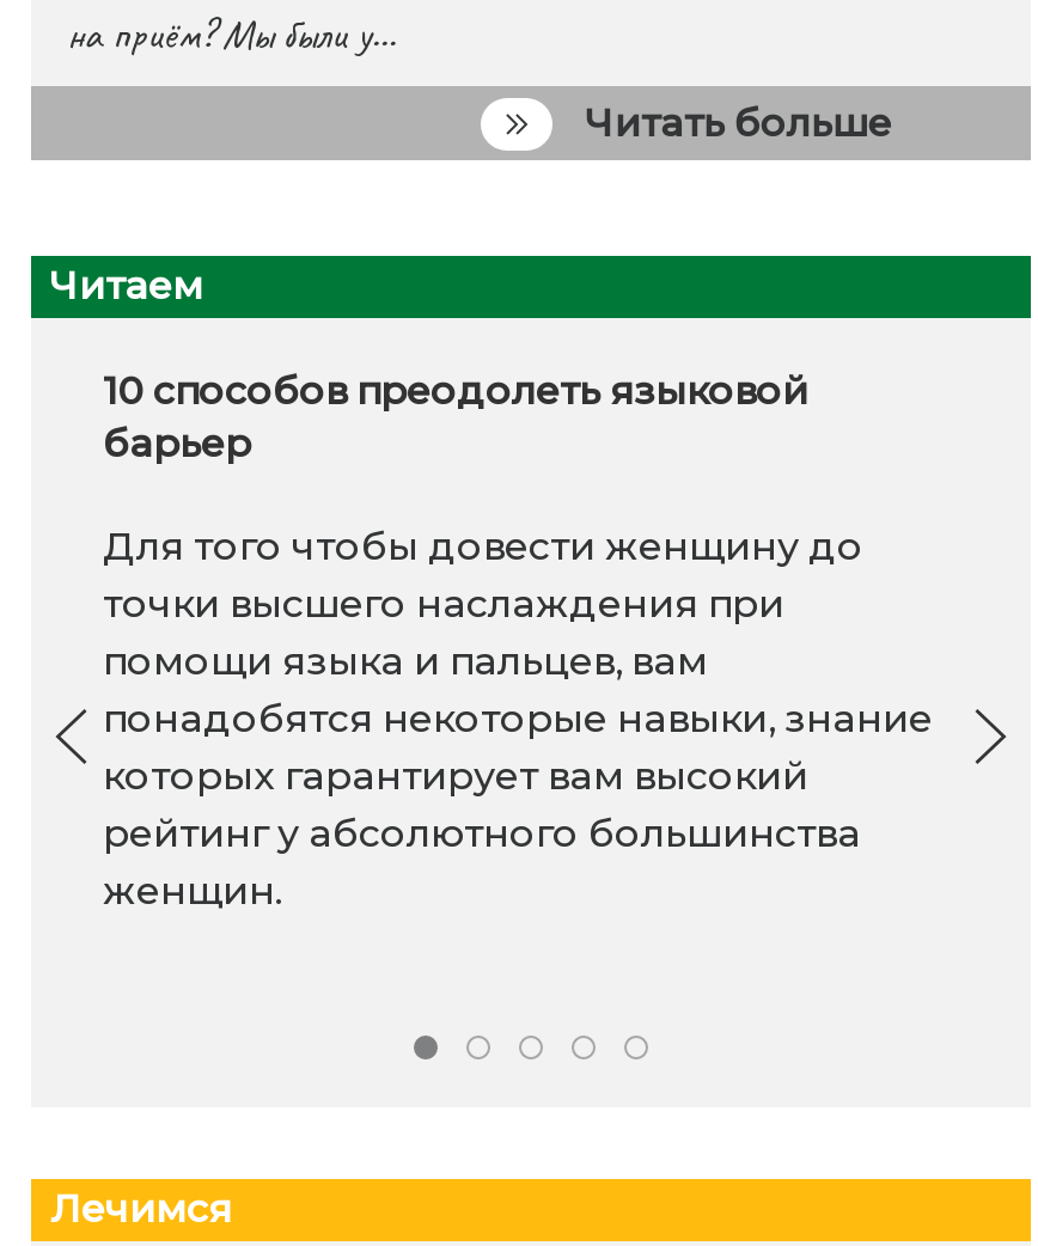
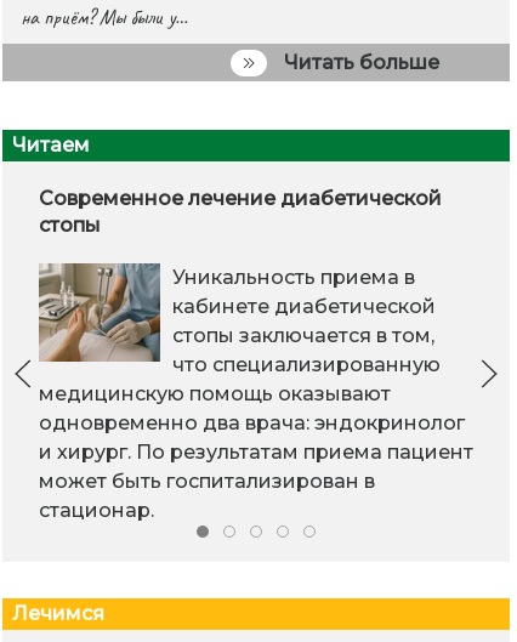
[103,369,808,467] 10 способов преодолеть языковой | барьер -> [39,187,442,237] Современное лечение диабетической | стопы
[103,524,933,914] Для того чтобы довести женщину до | точки высшего наслаждения при | помощи языка и пальцев, вам | понадобятся некоторые навыки, знание | которых гарантирует вам высокий | рейтинг у абсолютного большинства | женщин. -> [39,266,473,522] Уникальность приема в | кабинете диабетической | стопы заключается в том, | что специализированную | медицинскую помощь оказывают | одновременно два врача: эндокринолог | и хирург. По результатам приема пациент | может быть госпитализирован в | стационар.

